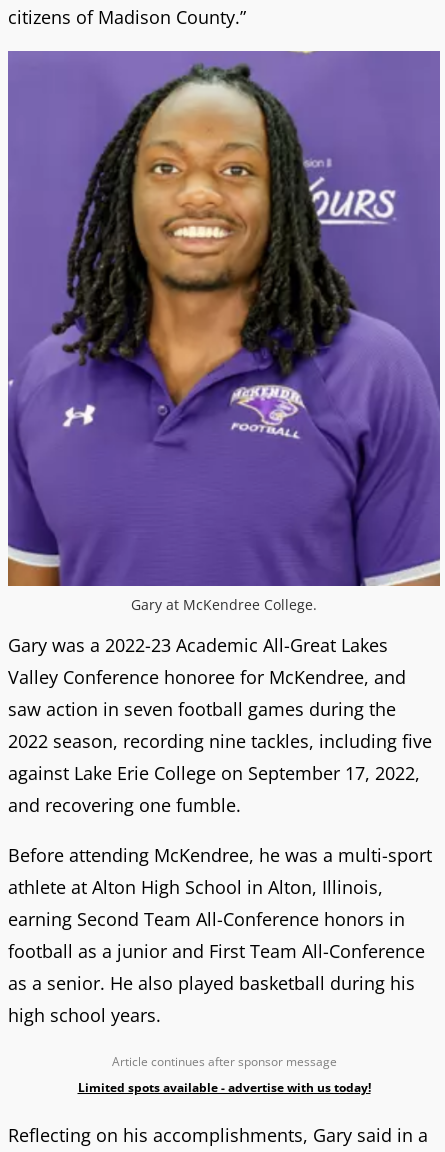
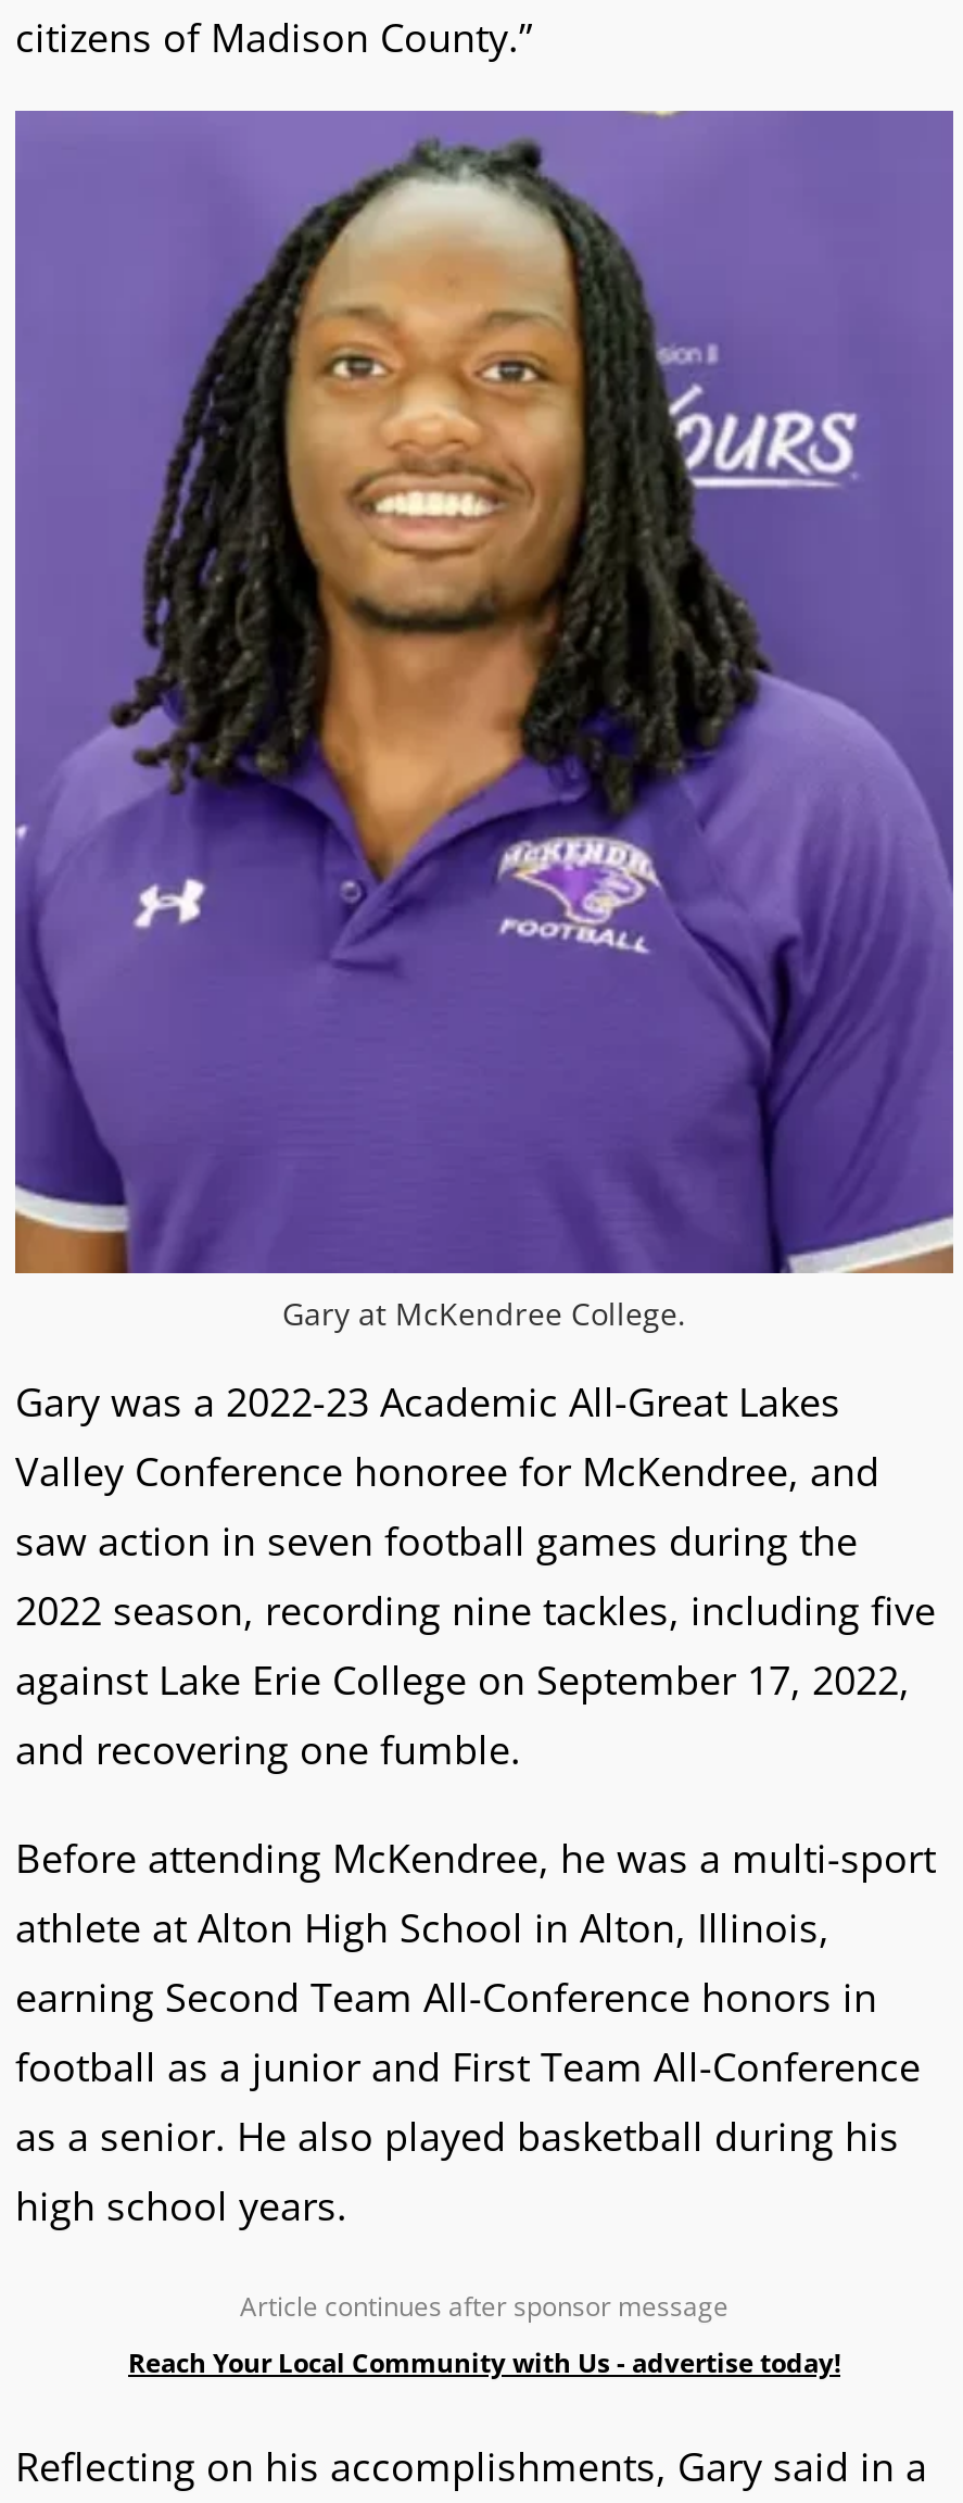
[77,1079,370,1096] Limited spots available - advertise with us today! -> [128,2344,840,2381] Reach Your Local Community with Us - advertise today!

